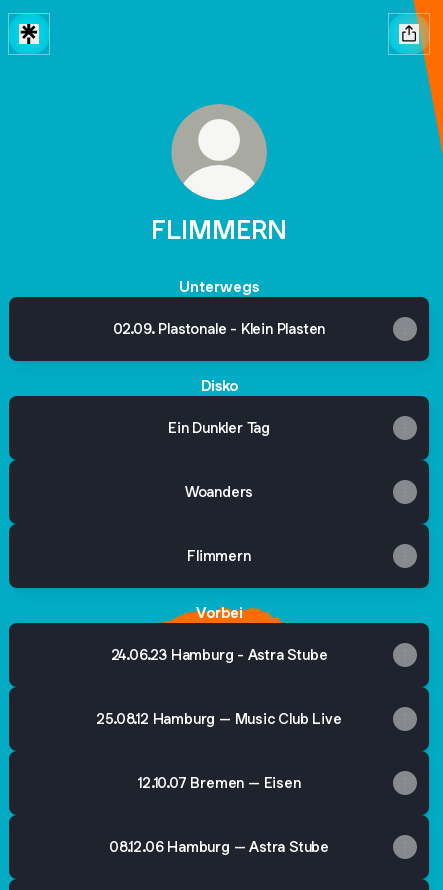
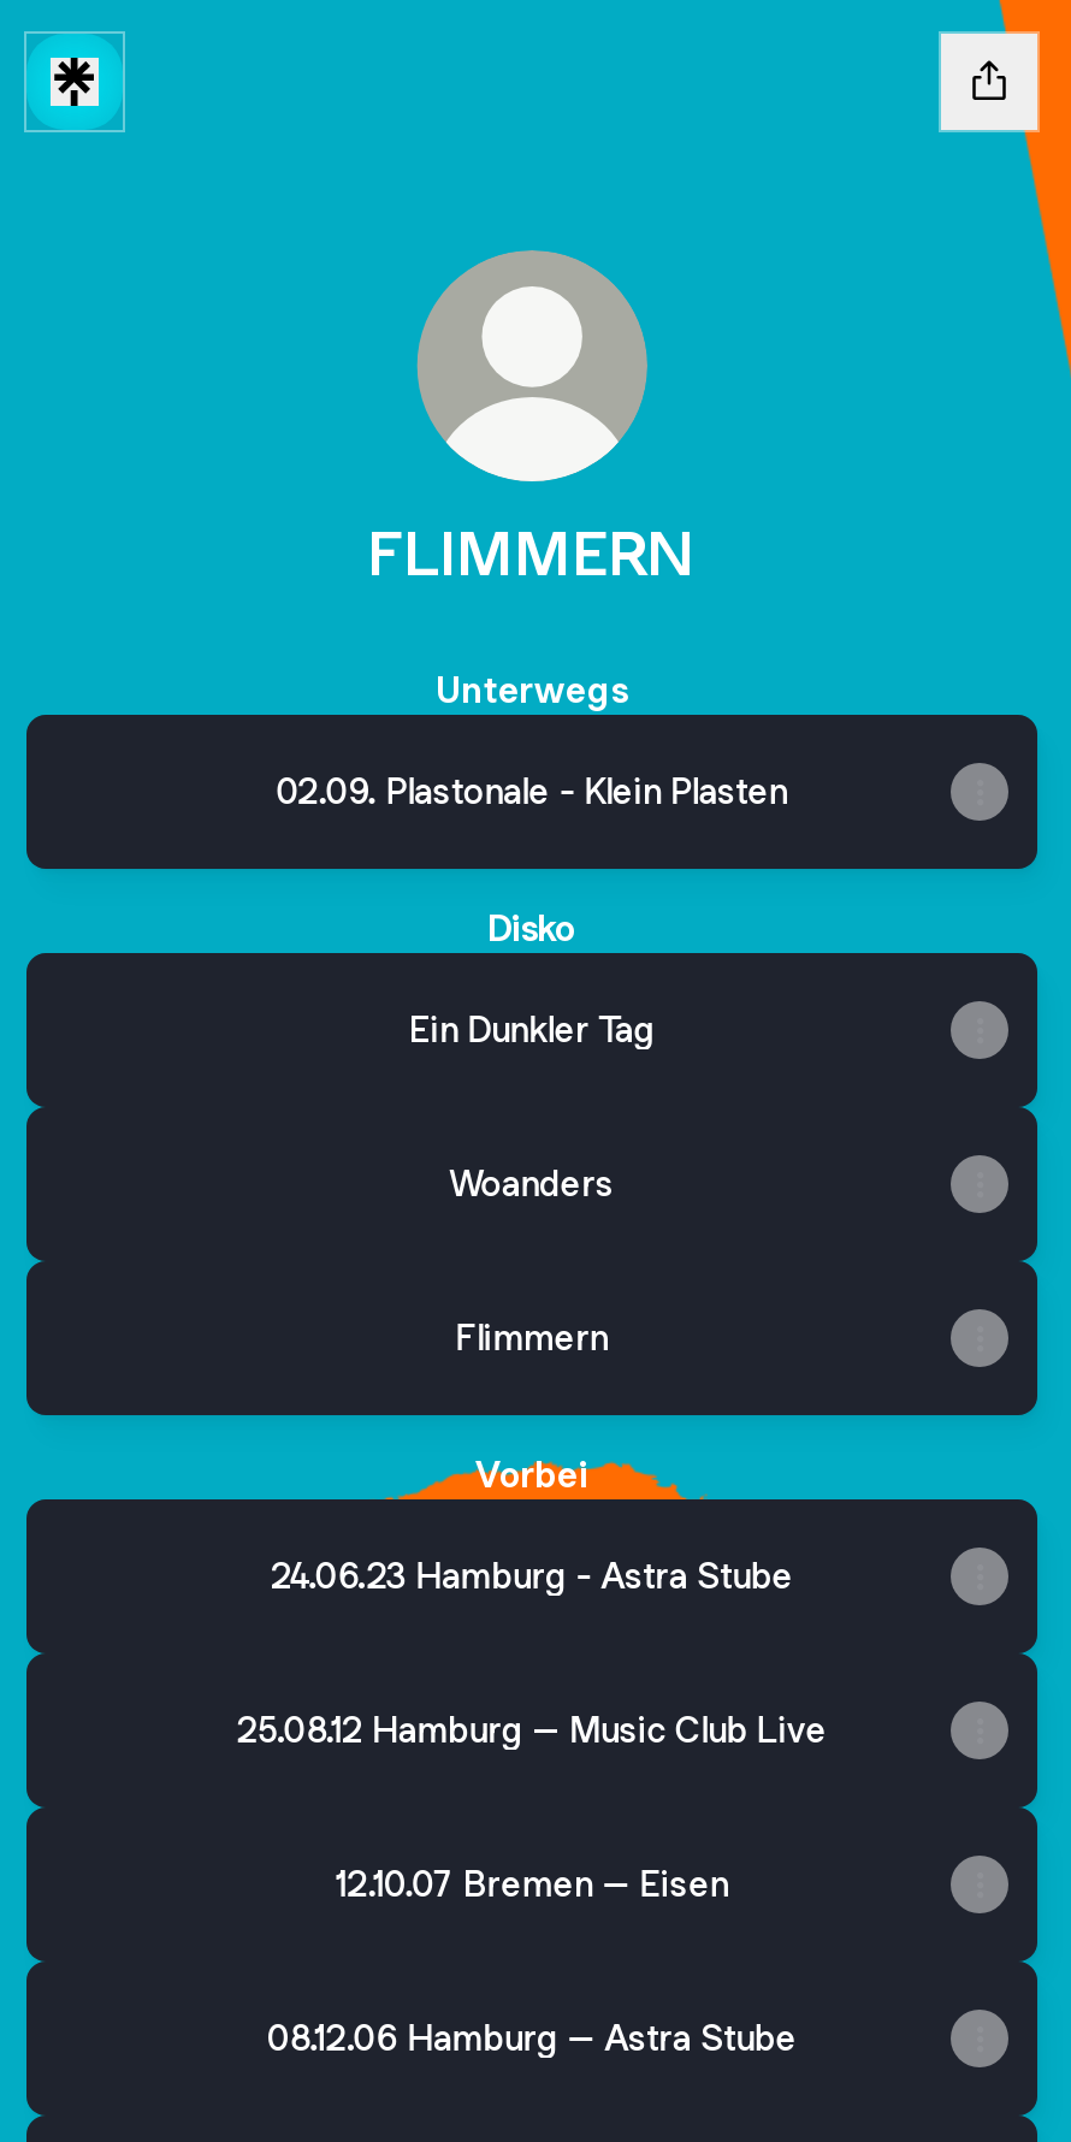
[389,14,429,54] [image] -> [939,31,1040,132] [image]

